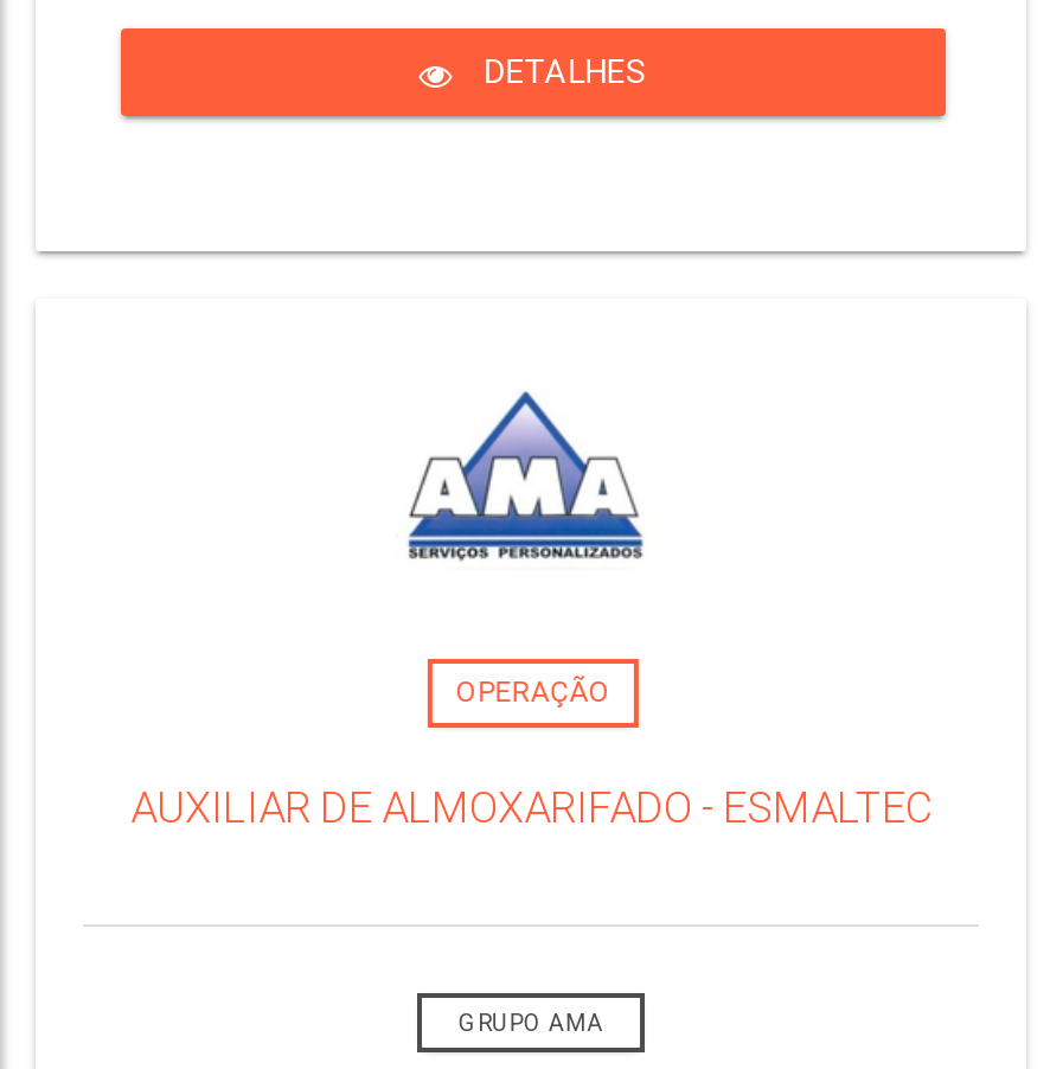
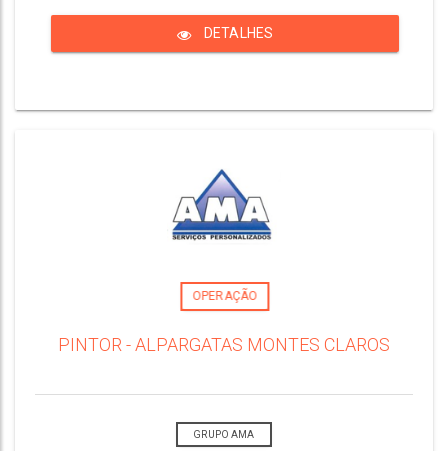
[130,783,931,833] AUXILIAR DE ALMOXARIFADO - ESMALTEC -> [58,334,390,355] PINTOR - ALPARGATAS MONTES CLAROS

